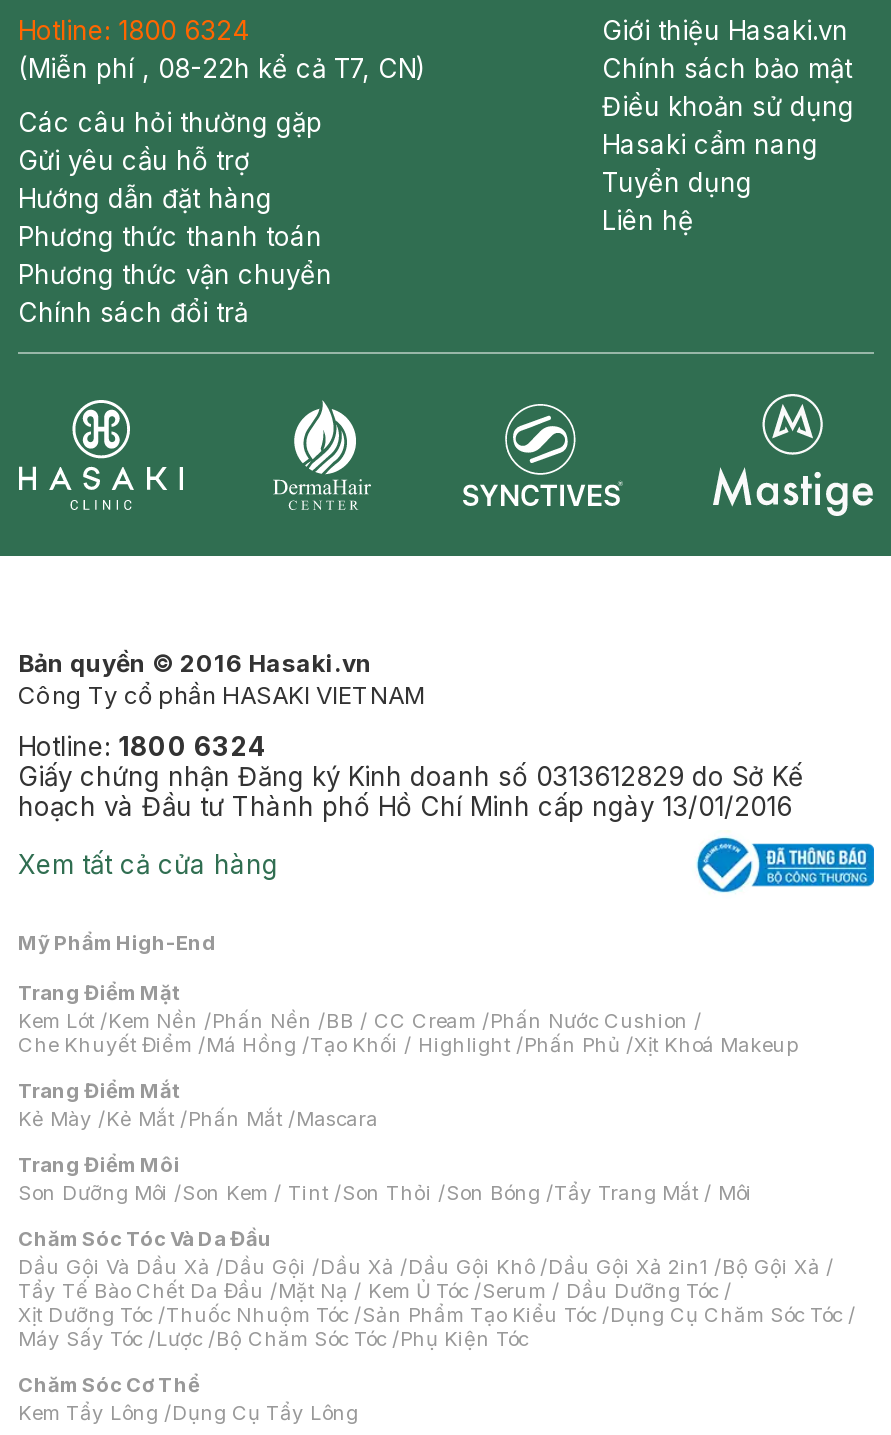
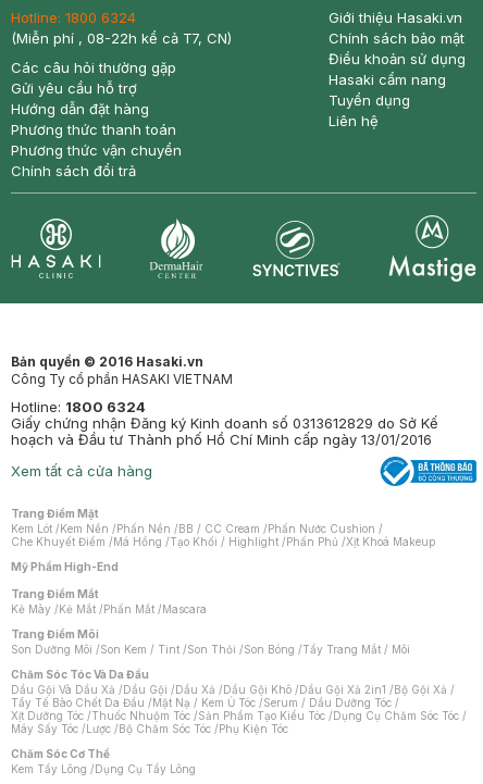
moved [18,930,216,954] -> [11,560,119,573]: Mỹ Phẩm High-End
moved [18,980,798,1056] -> [11,507,435,548]: Trang Điểm Mặt | Kem Lót /Kem Nền /Phấn Nền /BB / CC Cream /Phấn Nước Cushion / | Che Khuyết Điểm /Má Hồng /Tạo Khối / Highlight /Phấn Phủ /Xịt Khoá Makeup

